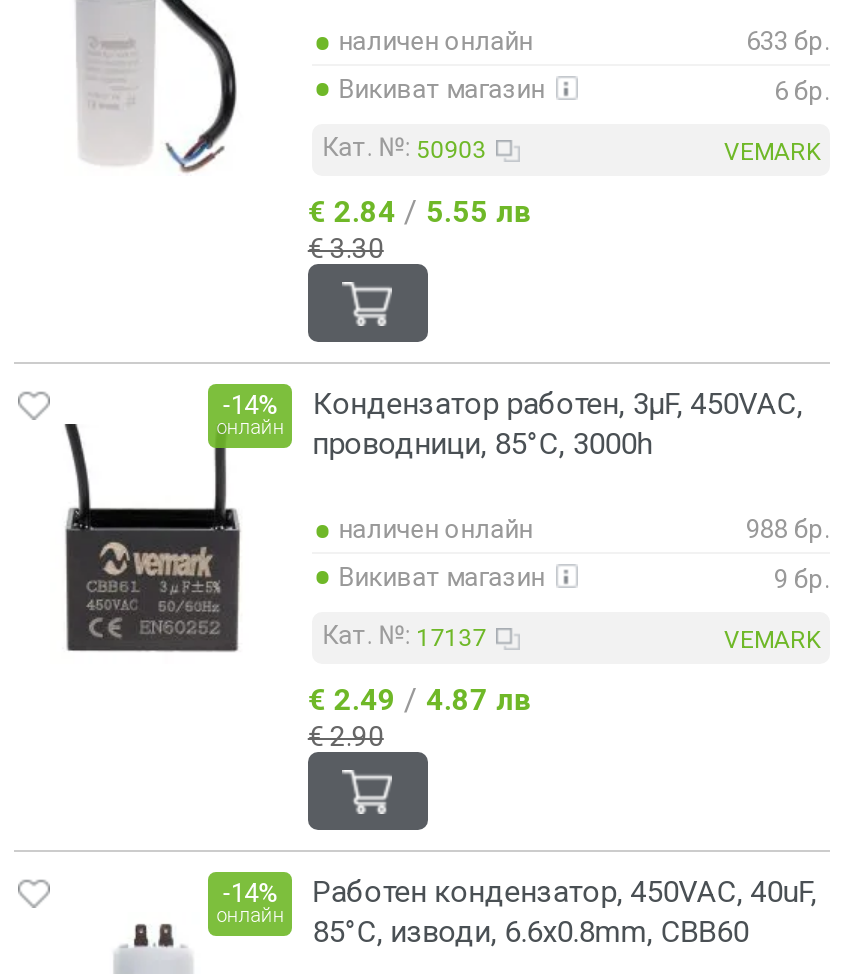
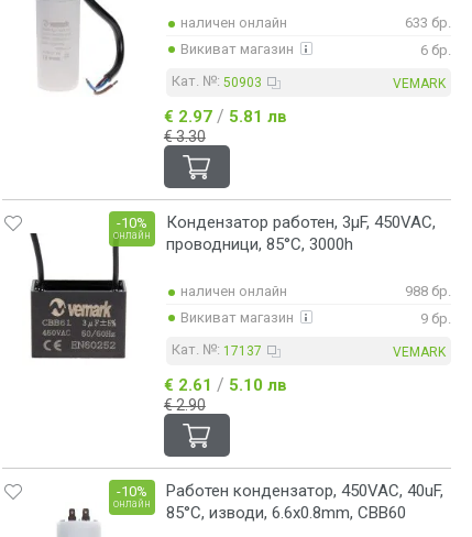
[308,193,532,231] € 2.84 / 5.55 лв -> [164,106,287,127] € 2.97 / 5.81 лв
[223,391,279,421] -14% -> [117,215,148,232] -10%
[308,681,532,719] € 2.49 / 4.87 лв -> [164,375,287,395] € 2.61 / 5.10 лв
[223,879,279,909] -14% -> [117,484,148,500] -10%

